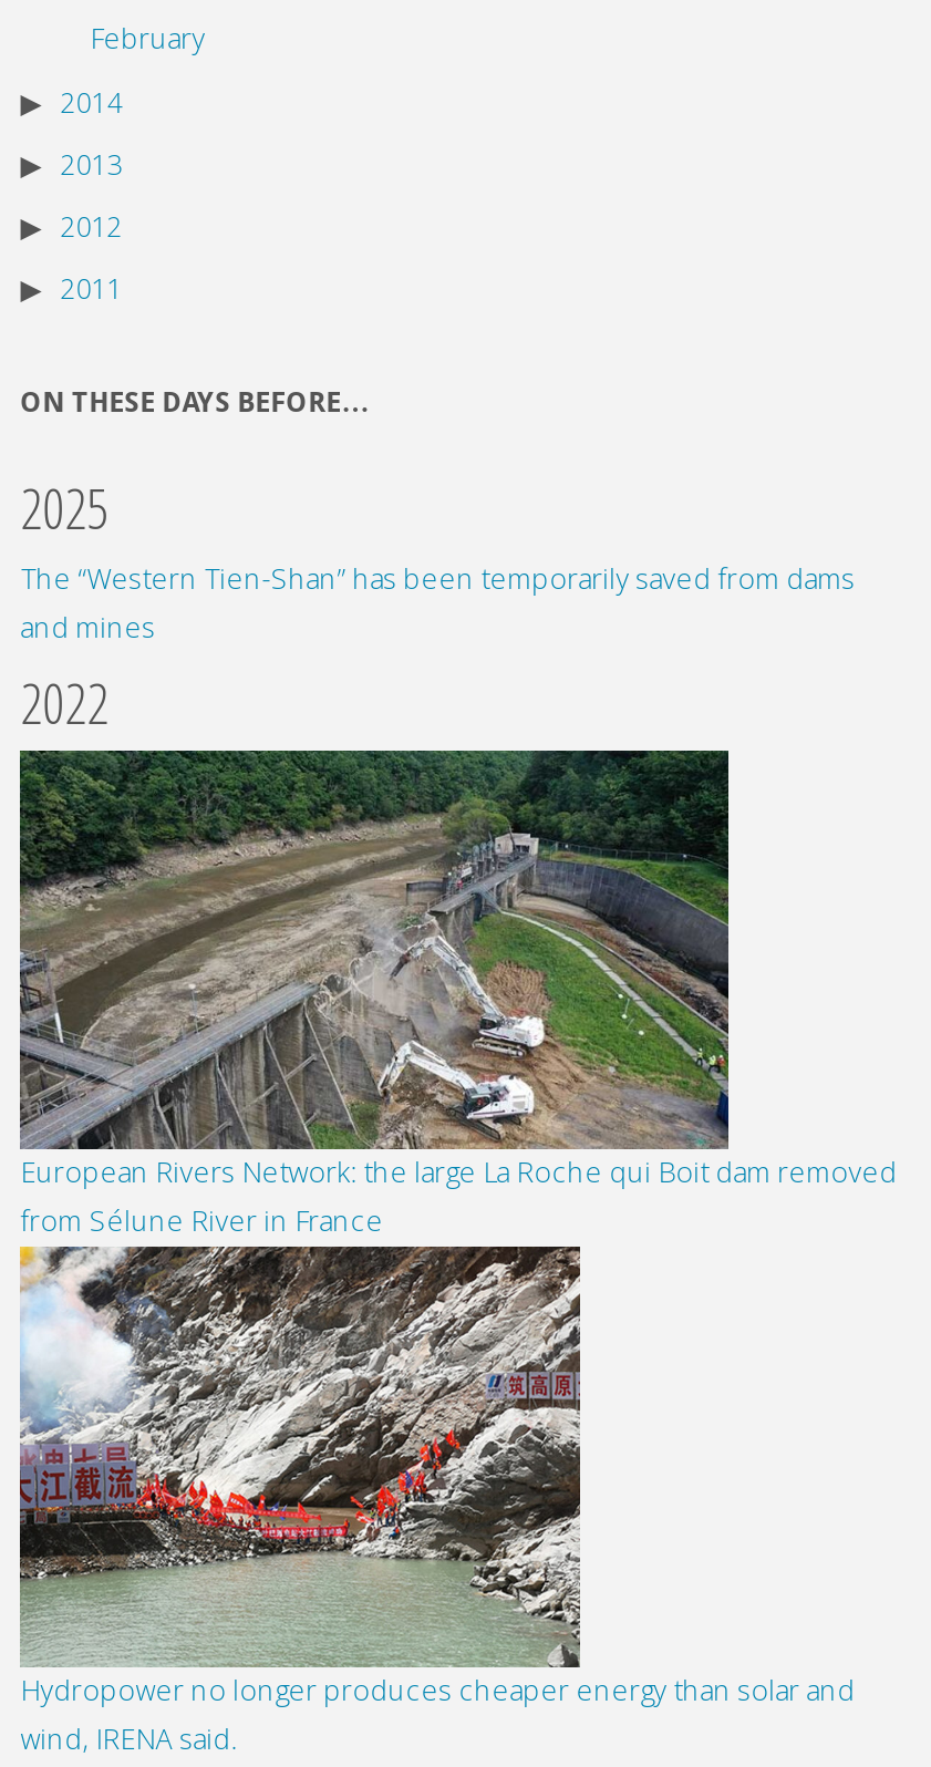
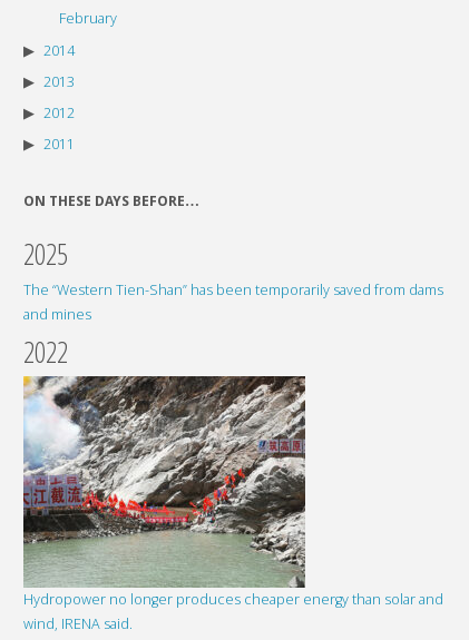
[18,748,897,1240] [image] | European Rivers Network: the large La Roche qui Boit dam removed | from Sélune River in France -> none

